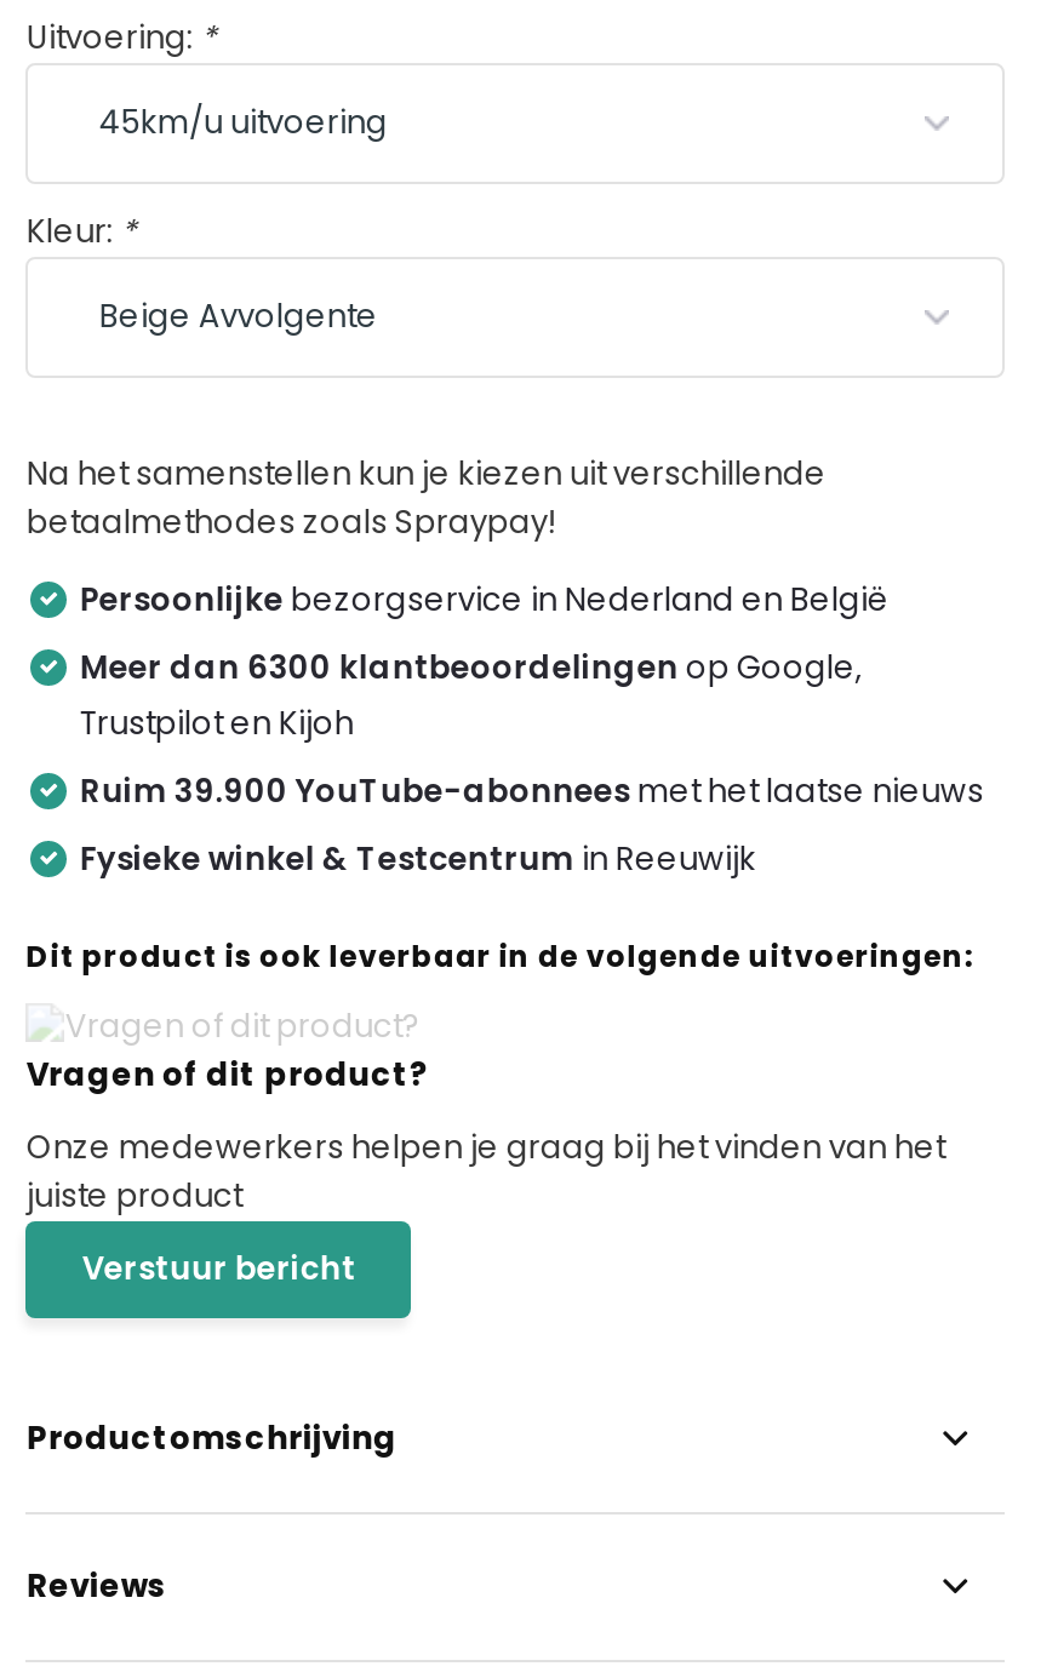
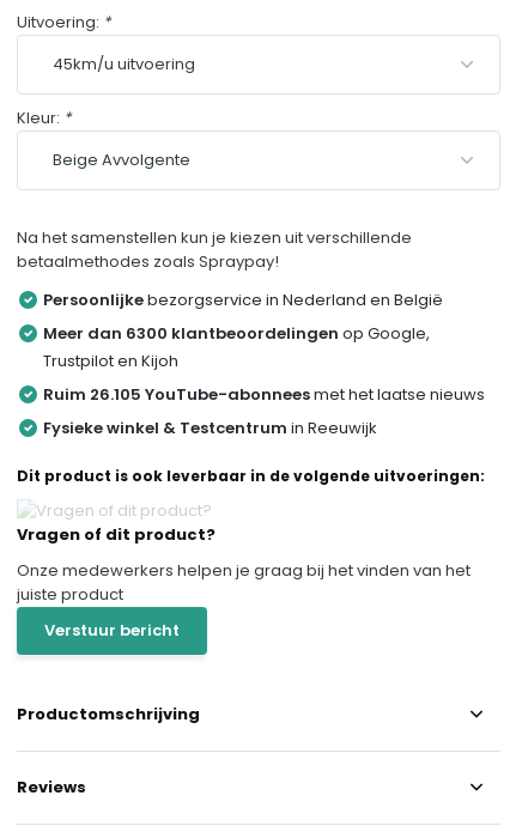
[80,767,984,813] Ruim 39.900 YouTube-abonnees met het laatse nieuws -> [44,382,485,405] Ruim 26.105 YouTube-abonnees met het laatse nieuws

